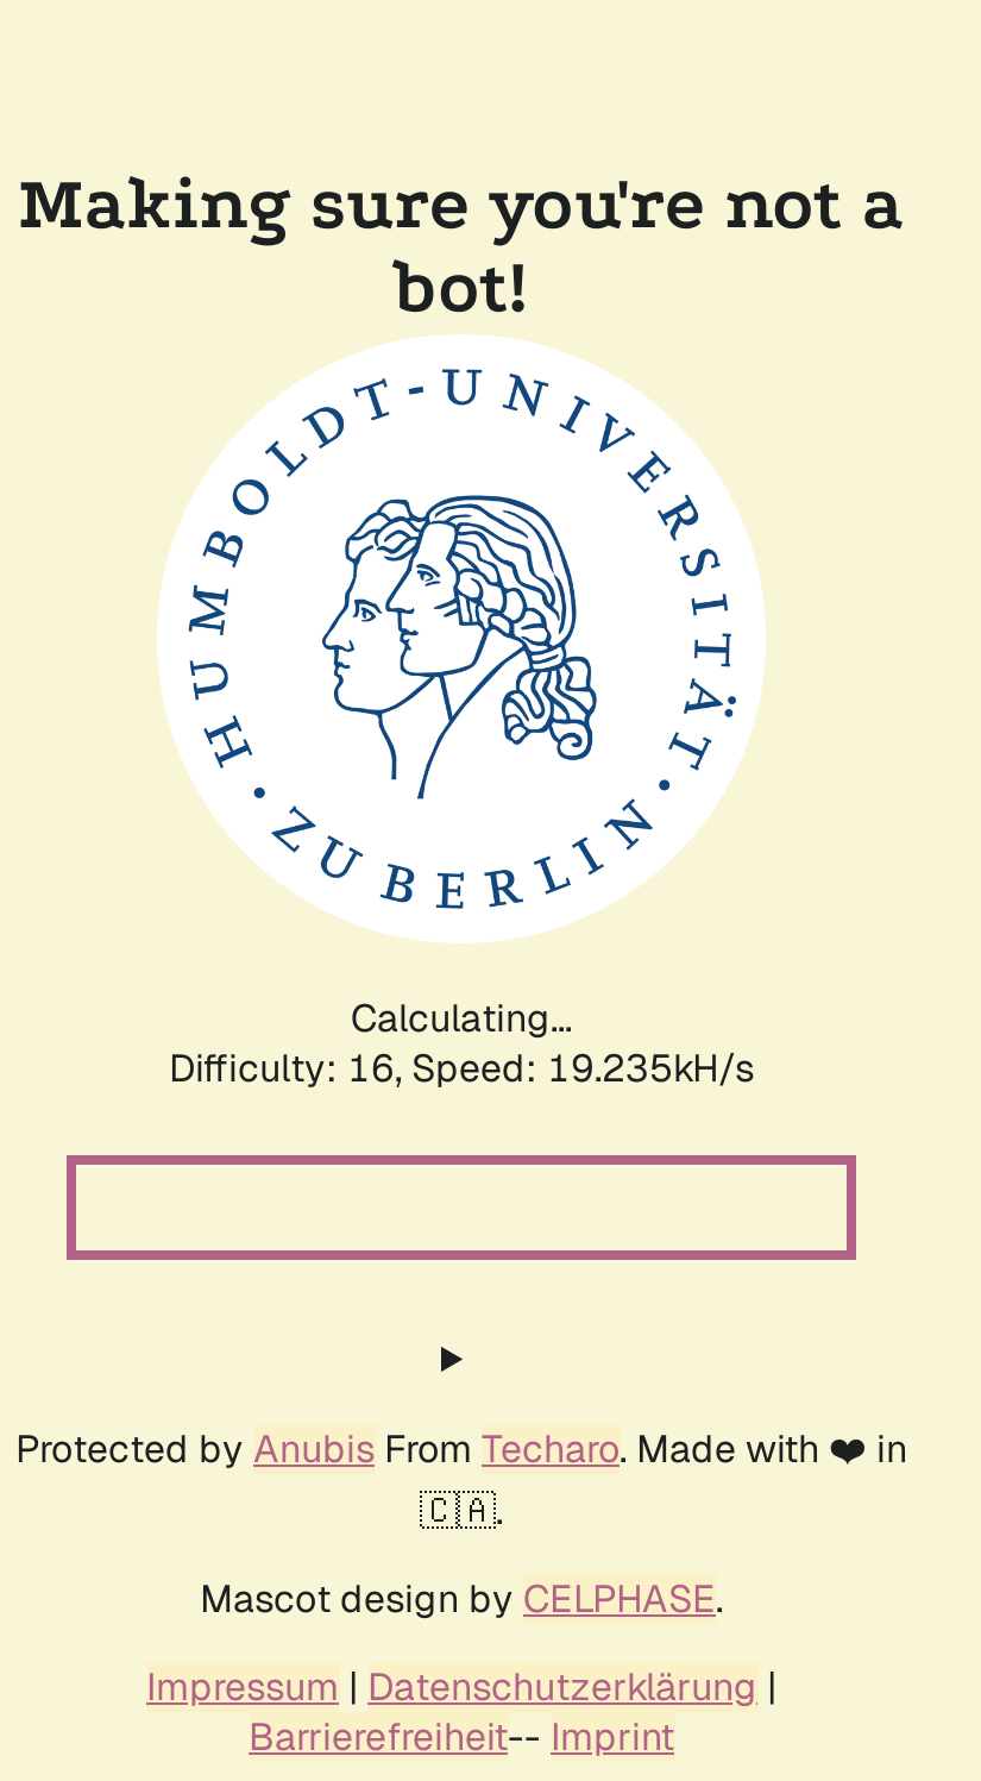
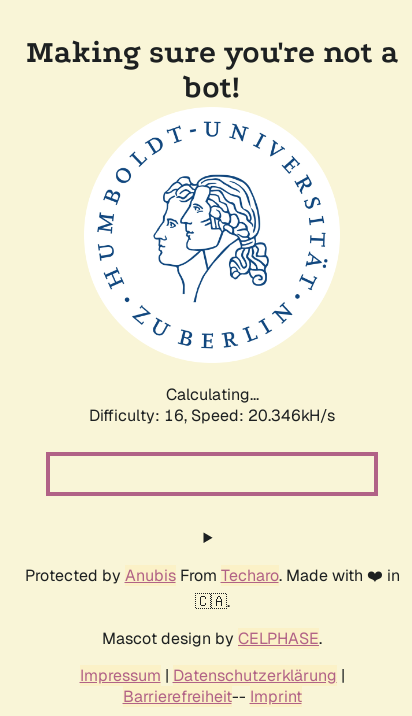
[169,1043,754,1093] Difficulty: 16, Speed: 19.235kH/s -> [89,405,335,426] Difficulty: 16, Speed: 20.346kH/s

